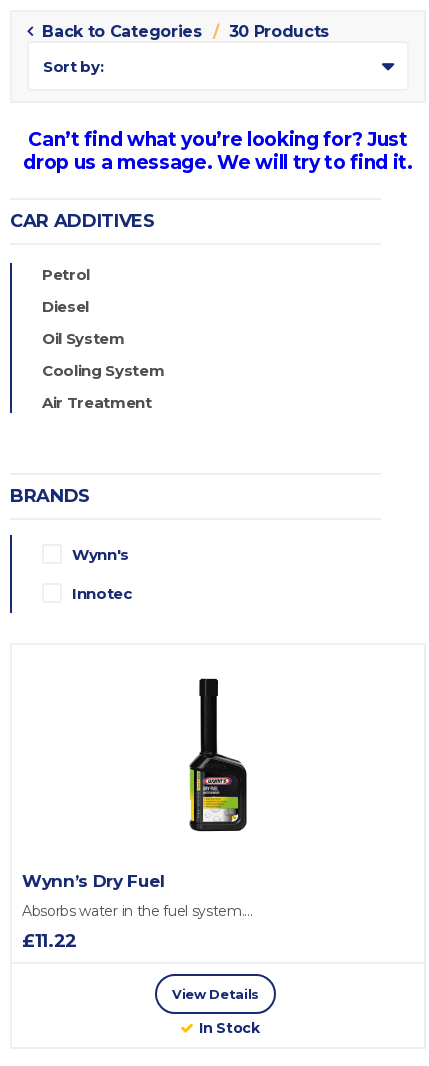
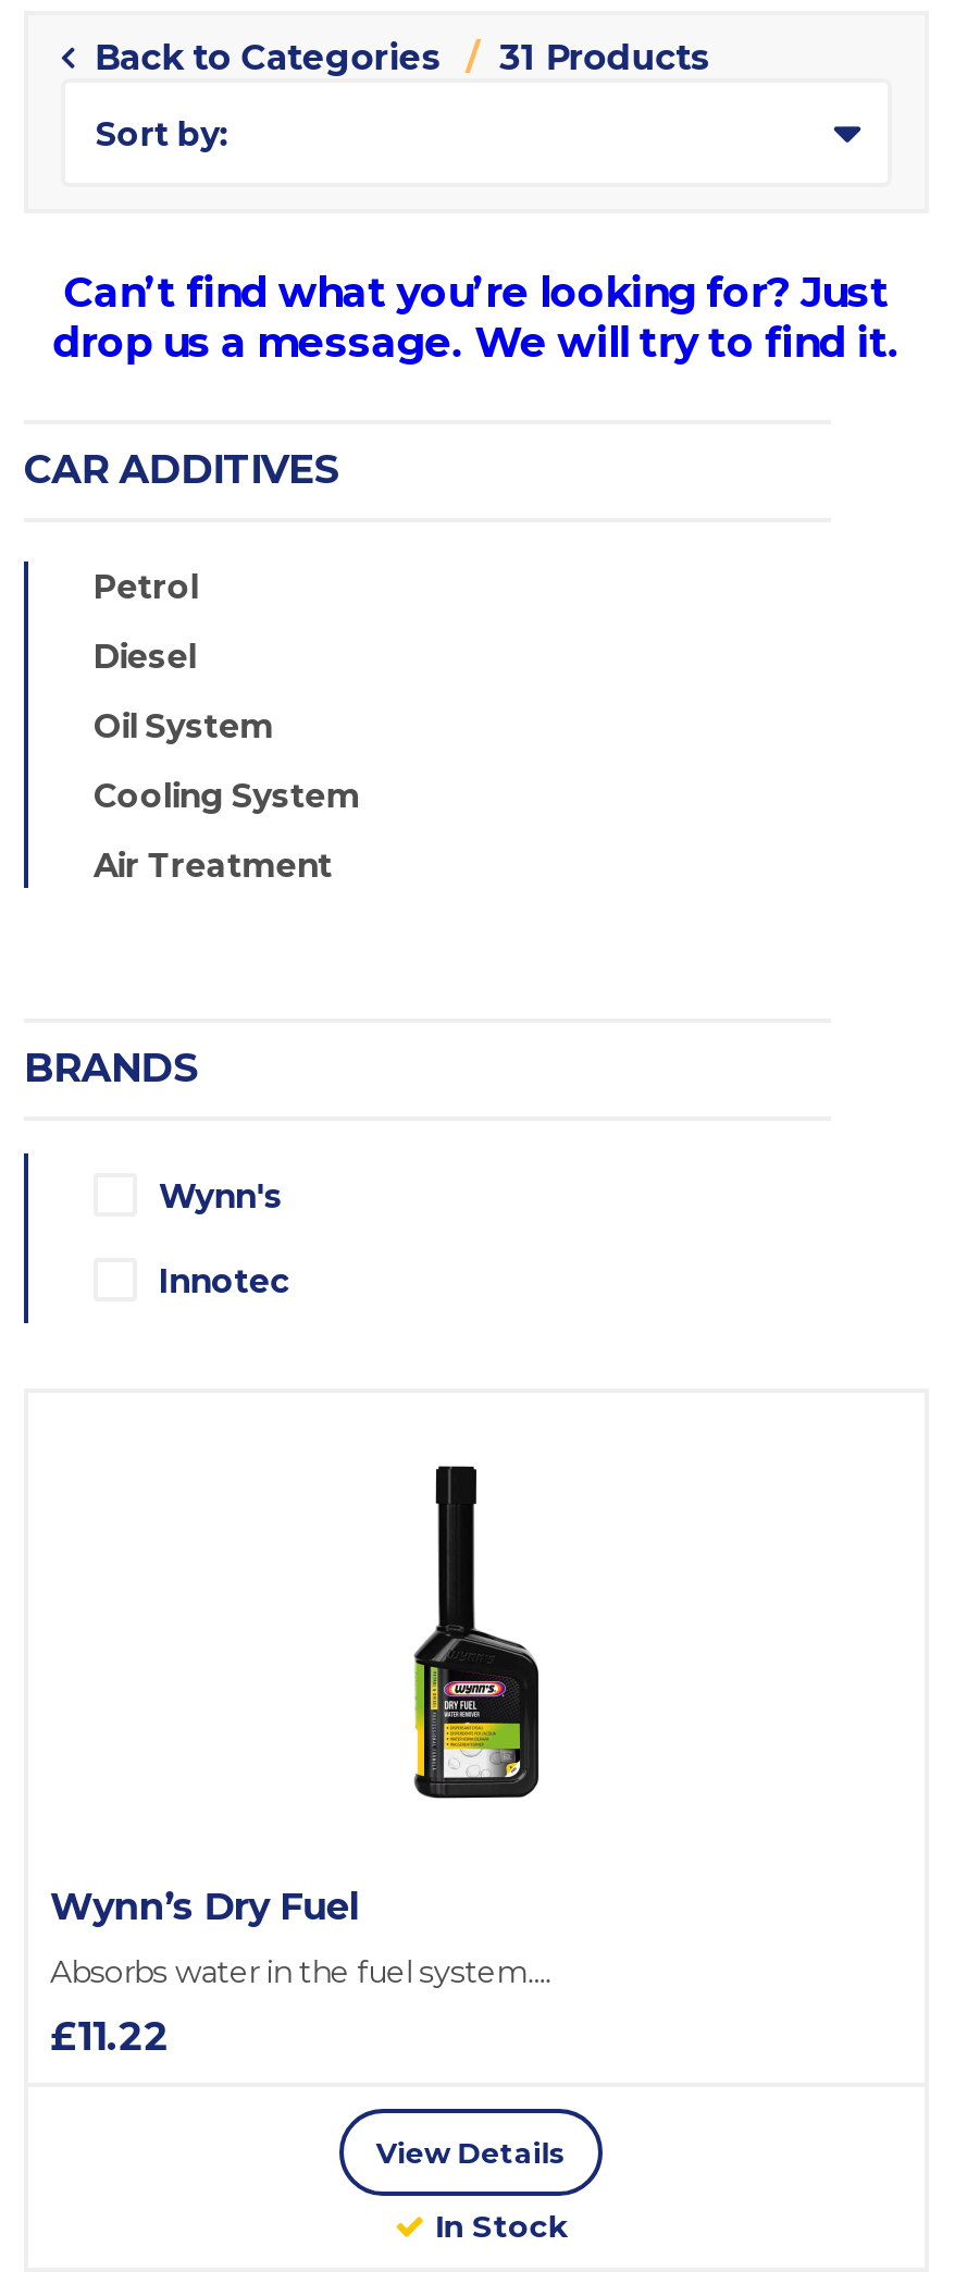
[38,22,329,41] Back to Categories 30 Products -> [84,37,710,78] Back to Categories 31 Products

